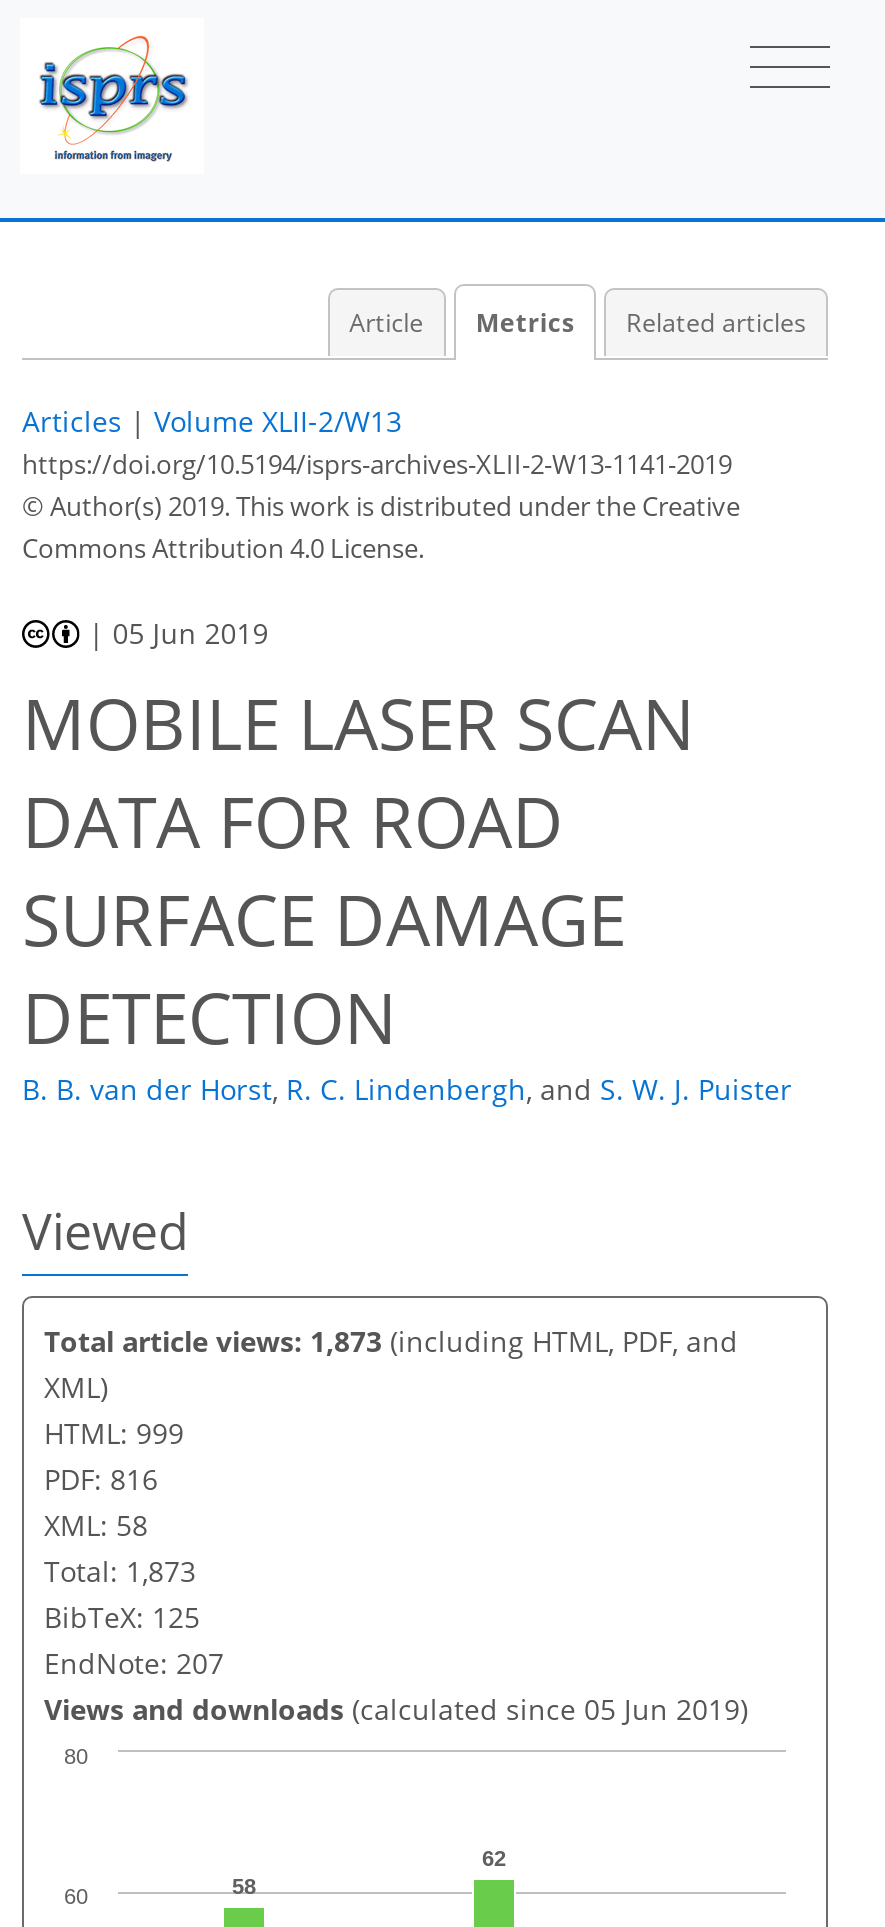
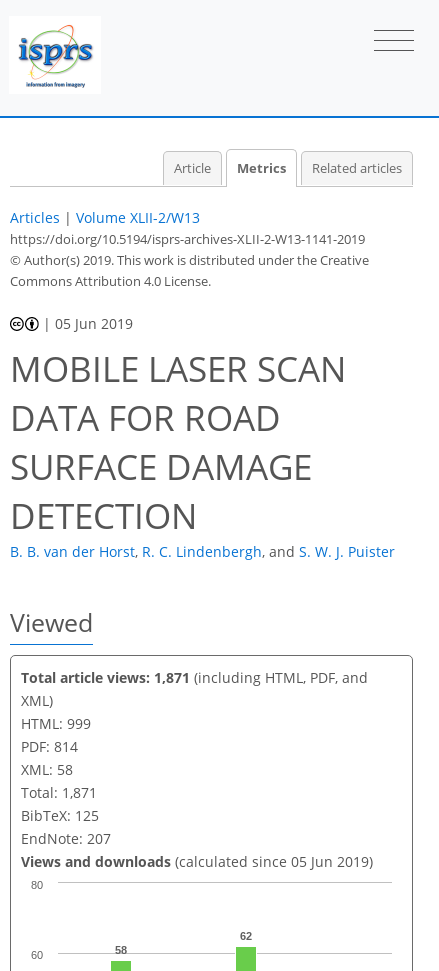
[44,1323,738,1361] Total article views: 1,873 (including HTML, PDF, and -> [21,668,368,687] Total article views: 1,871 (including HTML, PDF, and
[44,1461,158,1499] PDF: 816 -> [21,737,78,756] PDF: 814
[44,1553,196,1591] Total: 1,873 -> [21,783,97,802] Total: 1,871

